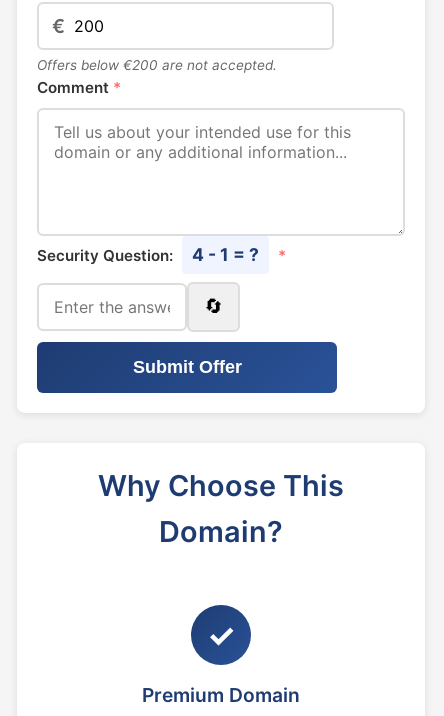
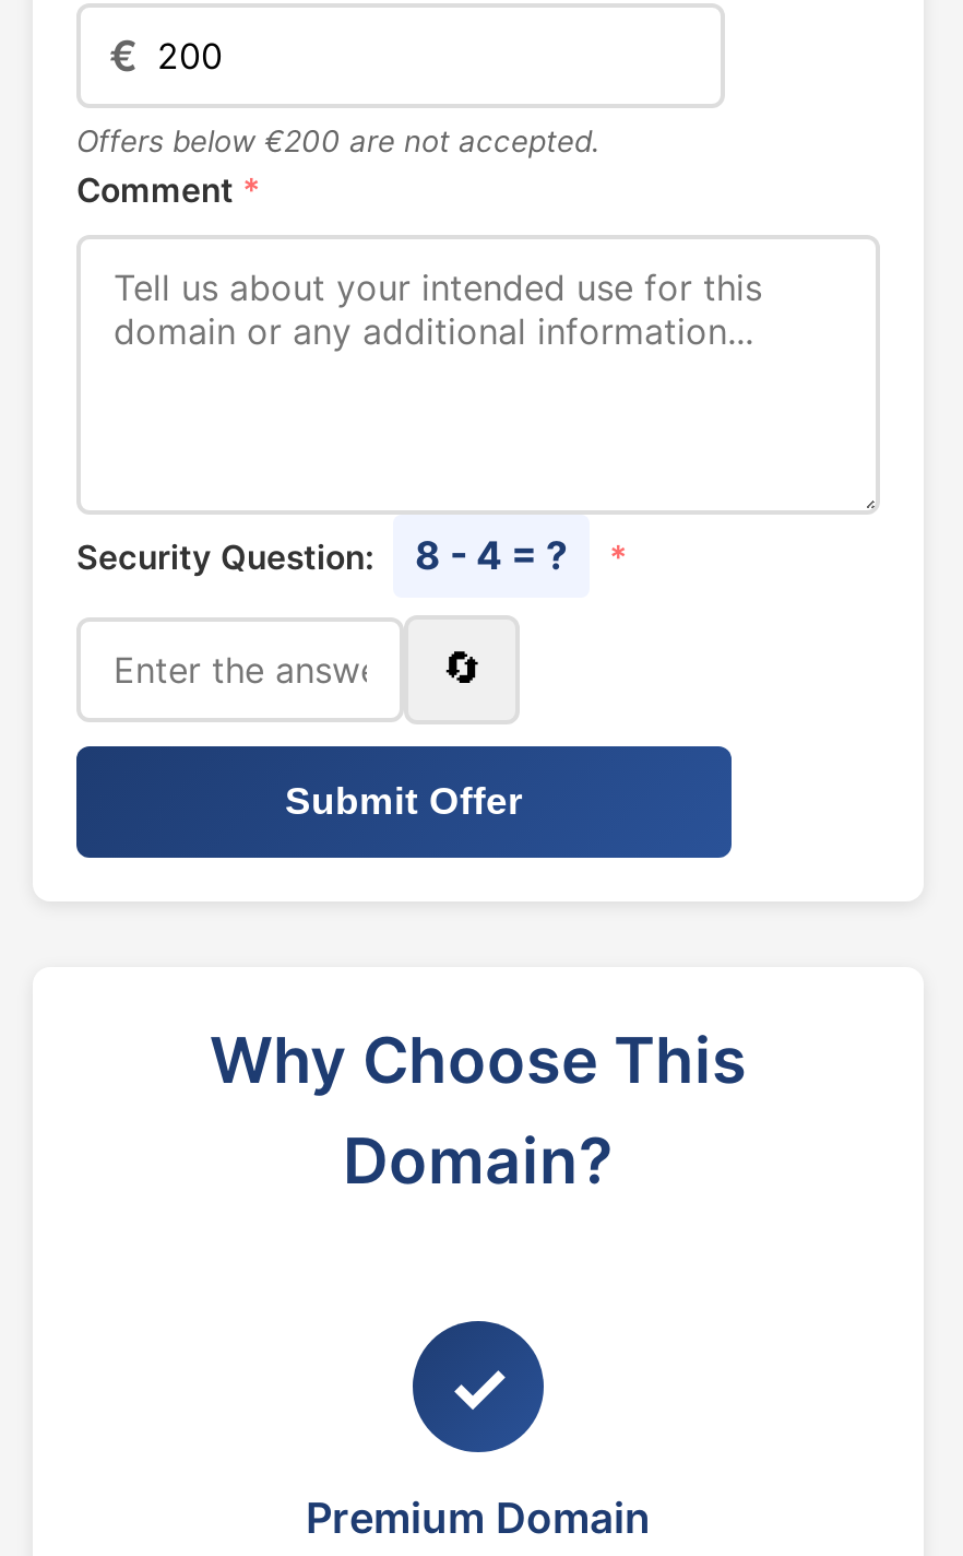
[192,244,259,265] 4 - 1 = ? -> [415,532,568,578] 8 - 4 = ?

